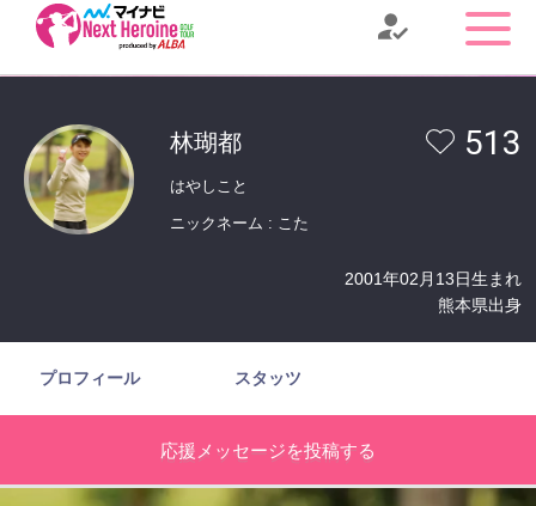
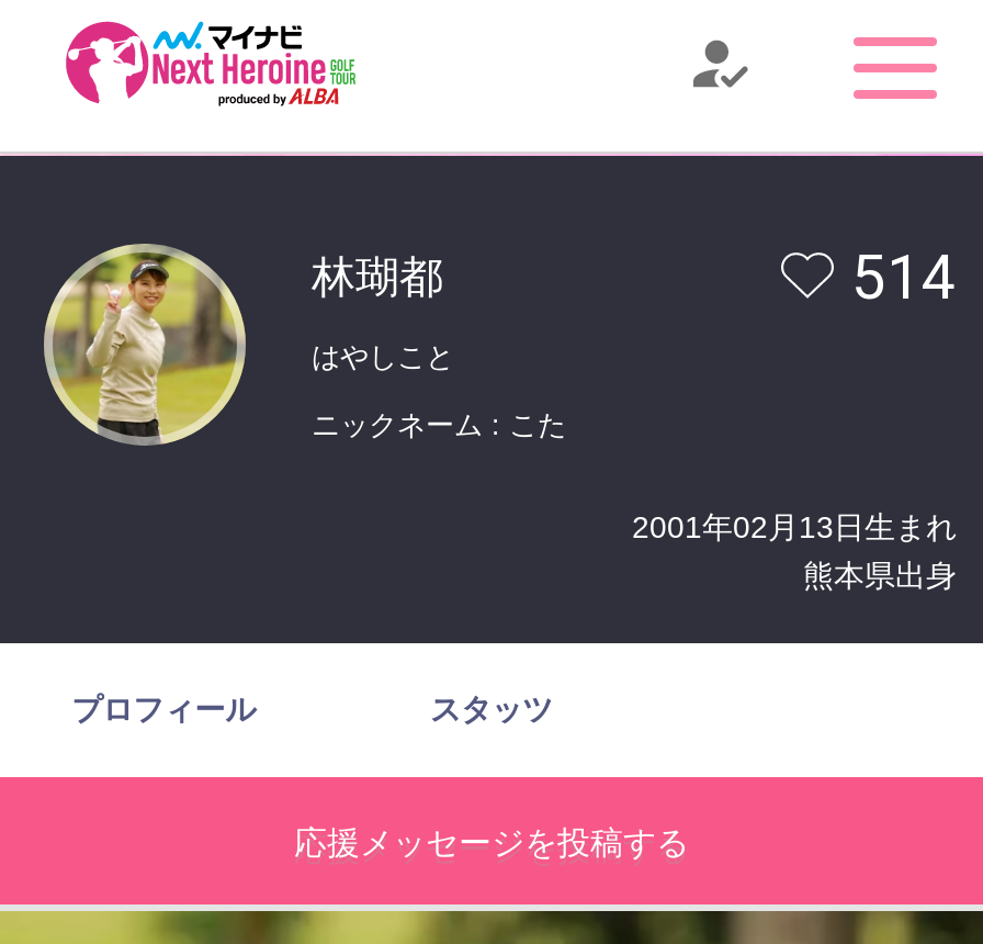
[464,123,522,163] 513 -> [851,241,957,314] 514

